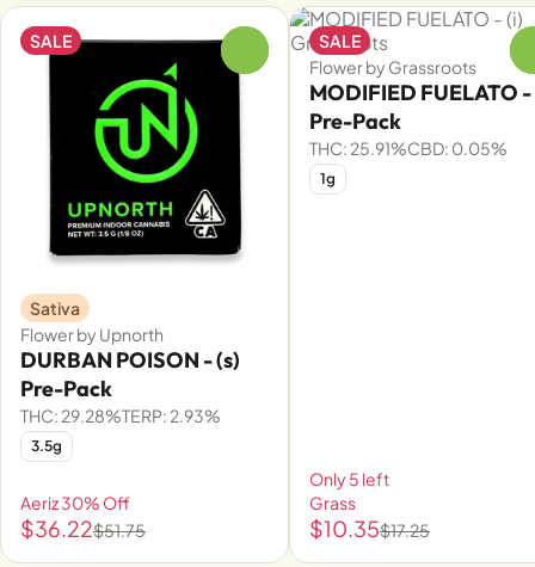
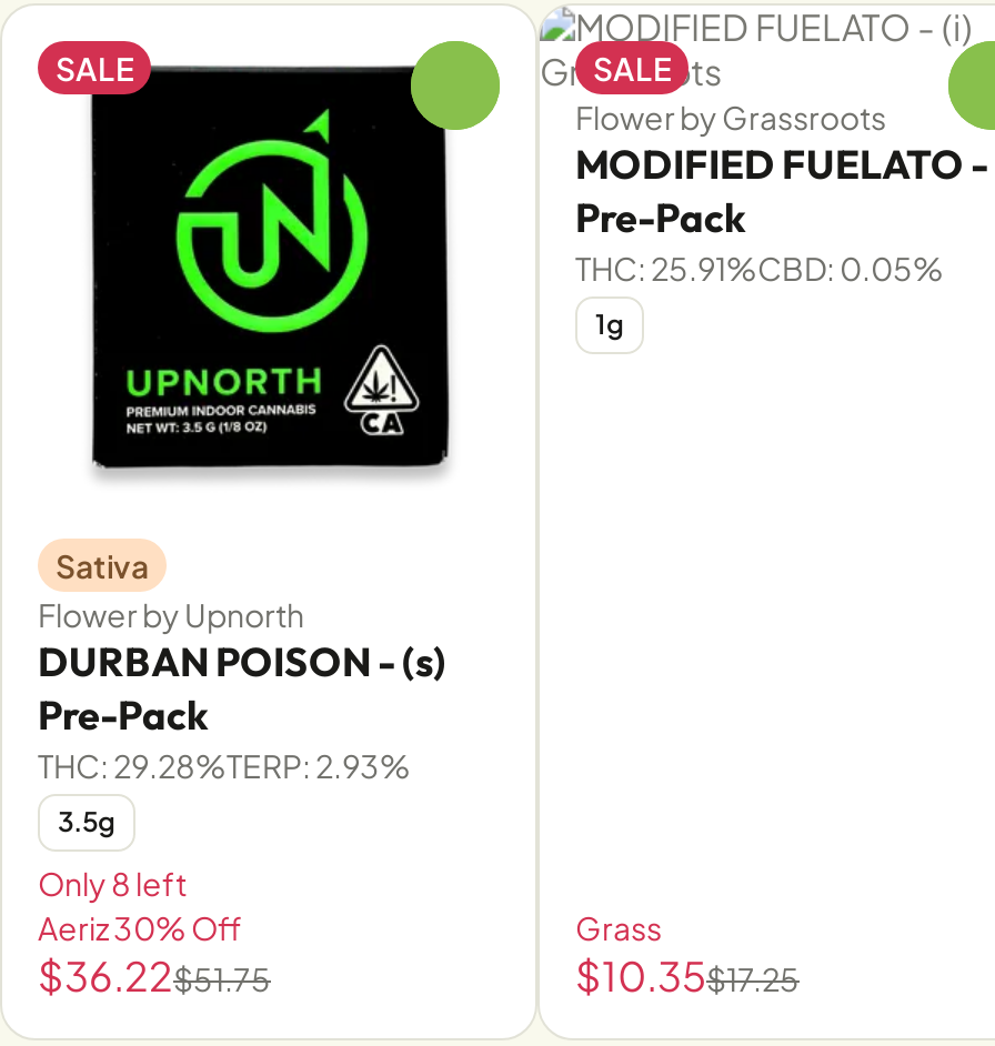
none -> [38,863,187,903] Only 8 left
[309,468,389,489] Only 5 left -> none

